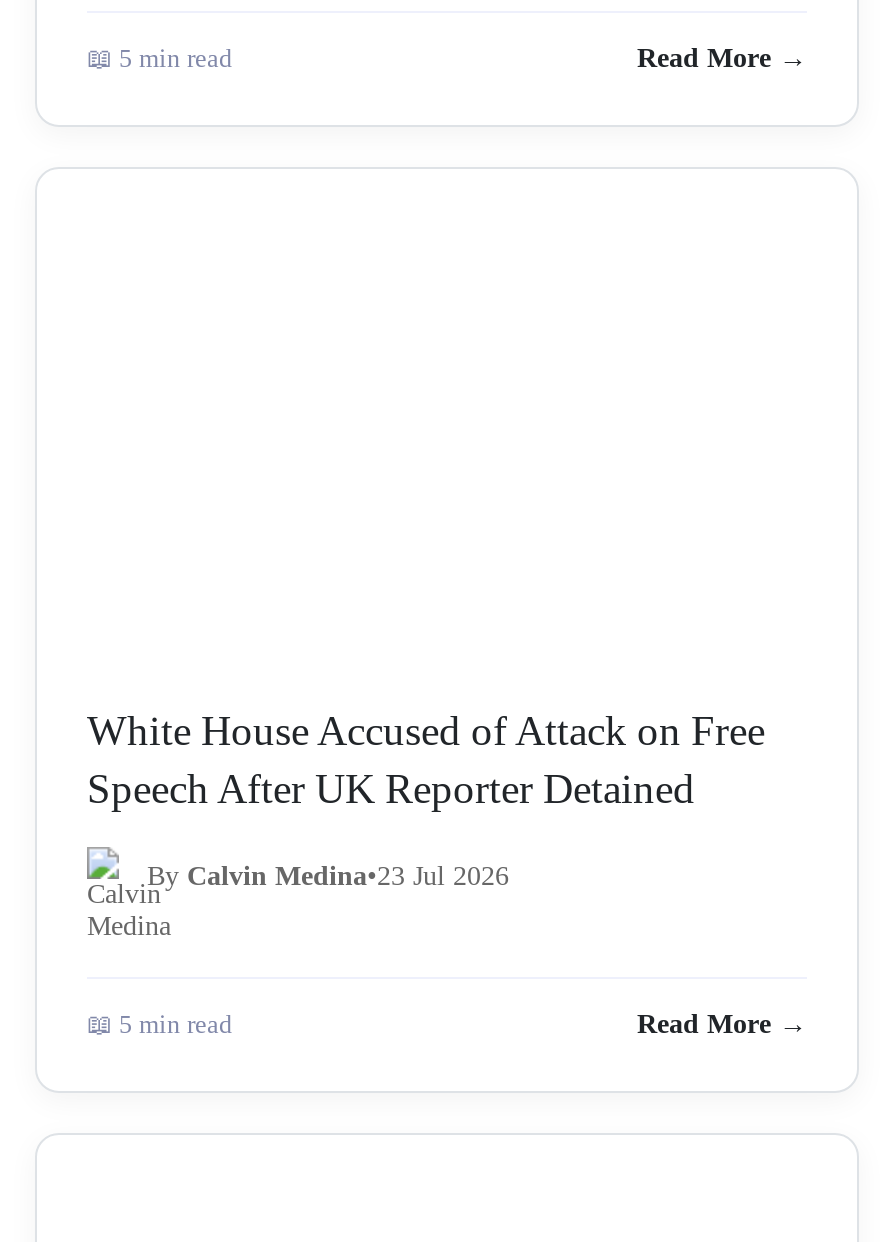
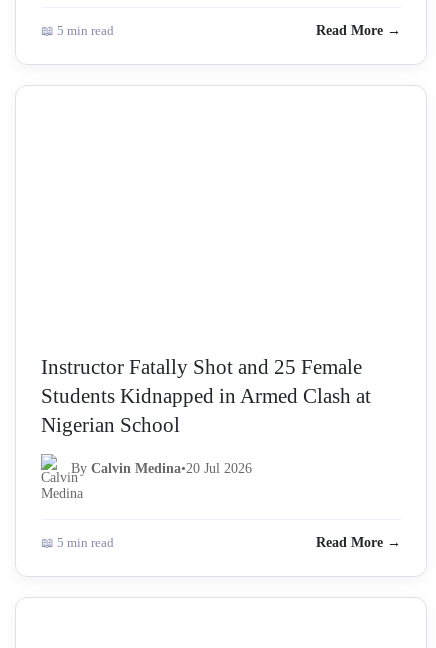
[87,706,765,810] White House Accused of Attack on Free | Speech After UK Reporter Detained -> [41,355,371,436] Instructor Fatally Shot and 25 Female | Students Kidnapped in Armed Clash at | Nigerian School
[147,860,509,890] By Calvin Medina•23 Jul 2026 -> [71,461,252,476] By Calvin Medina•20 Jul 2026

